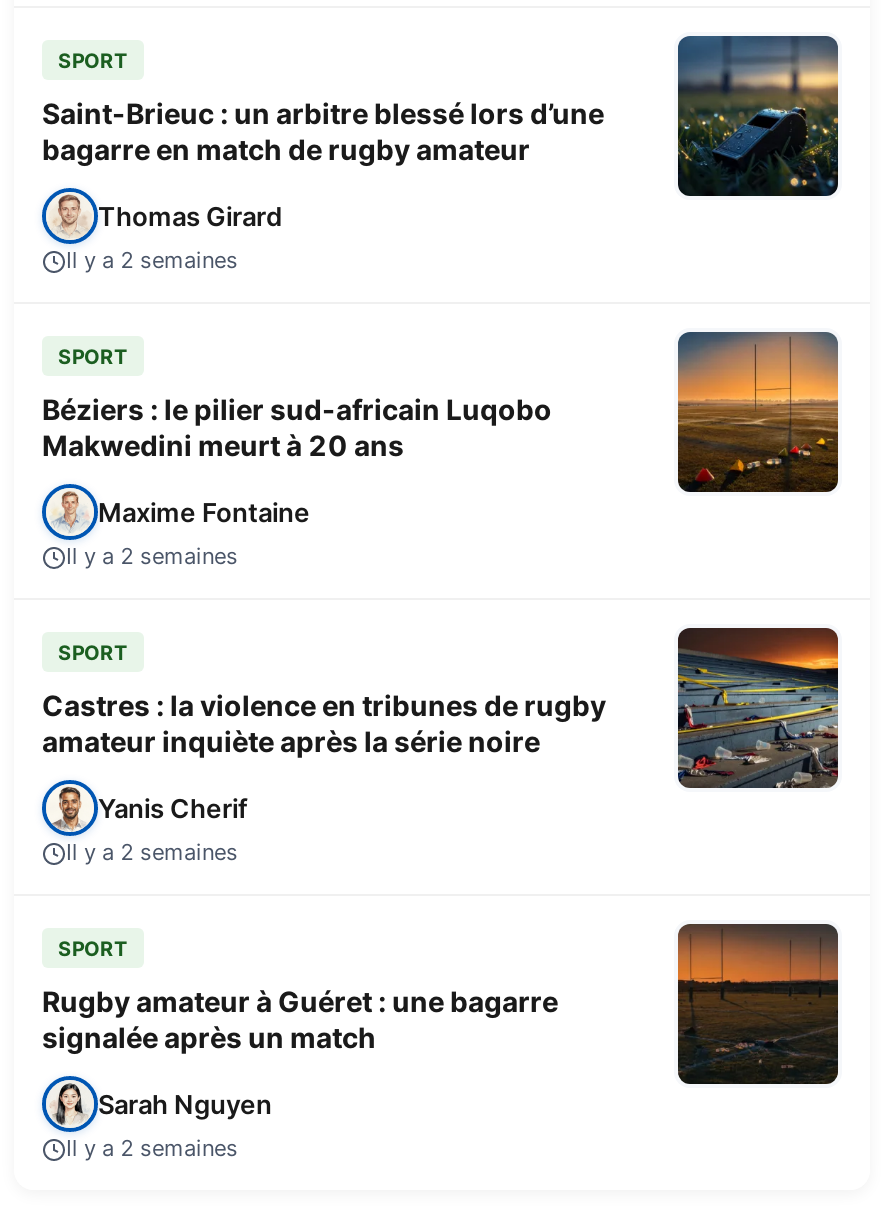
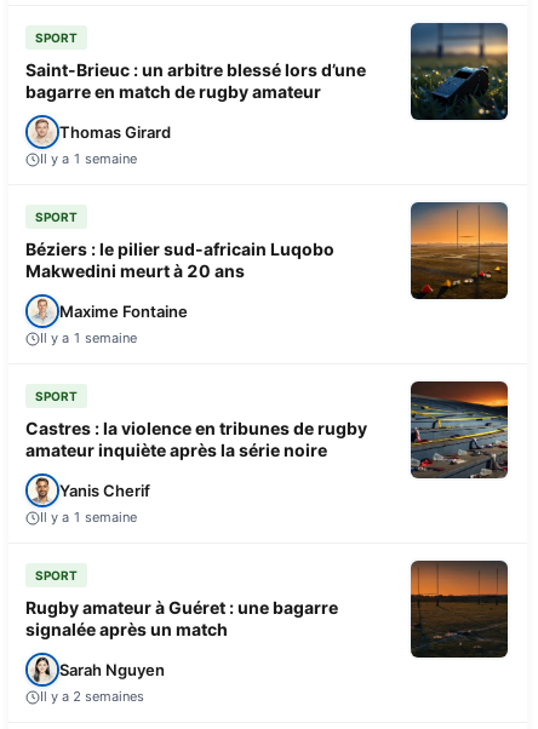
[66,246,238,274] Il y a 2 semaines -> [40,150,137,167] Il y a 1 semaine
[66,542,238,570] Il y a 2 semaines -> [40,330,137,347] Il y a 1 semaine
[66,838,238,866] Il y a 2 semaines -> [40,509,137,526] Il y a 1 semaine

